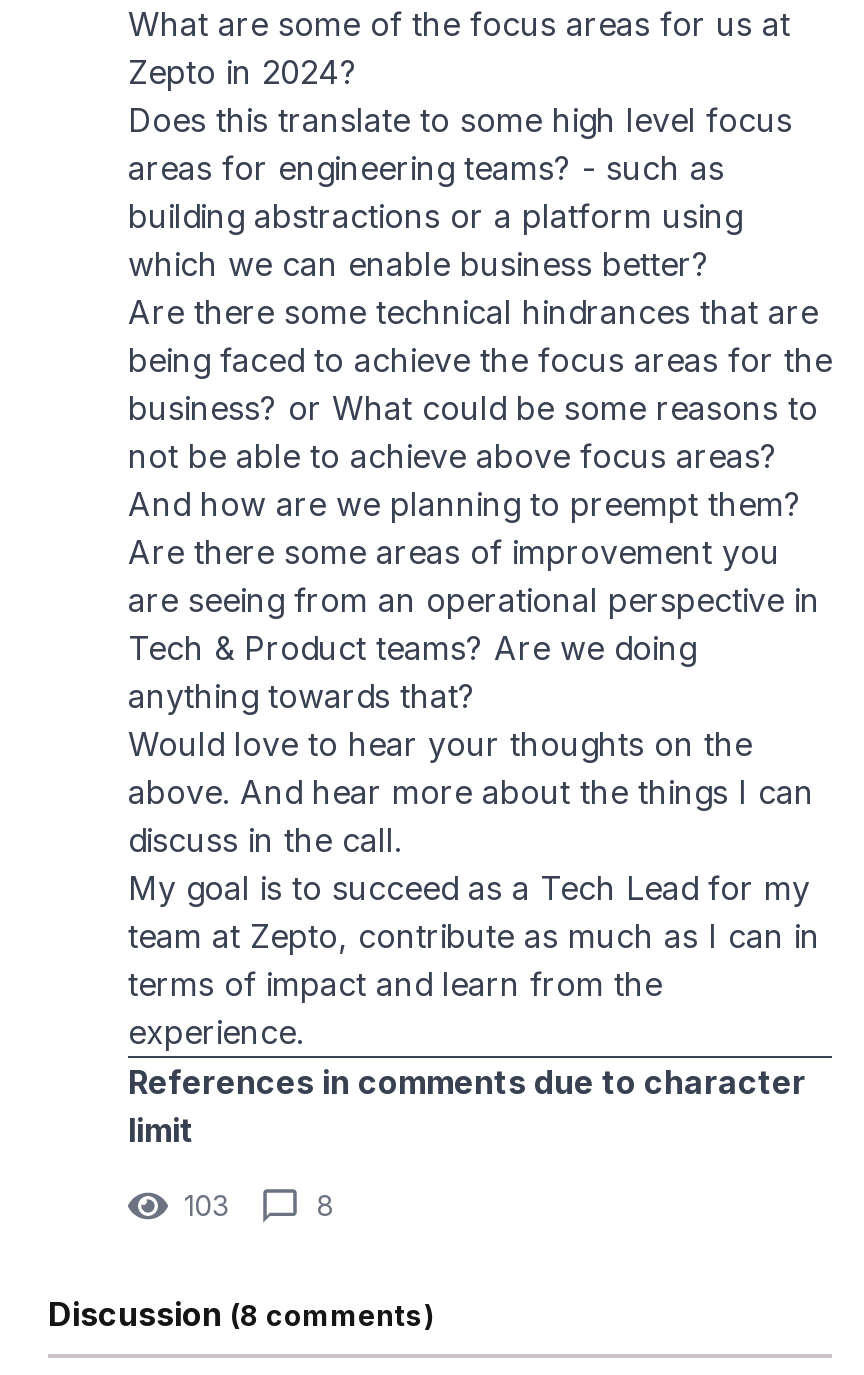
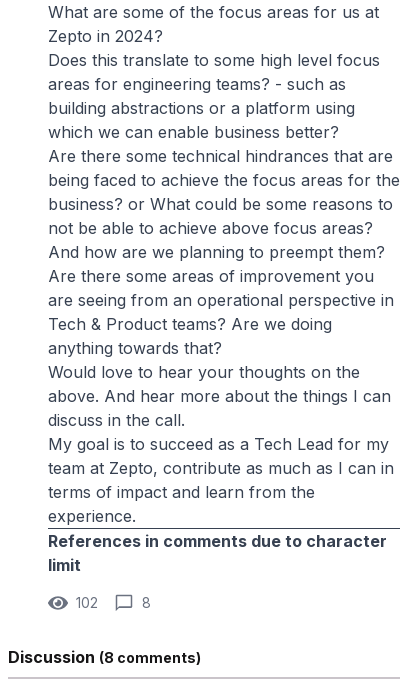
[184,1188,228,1222] 103 -> [76,594,98,611] 102

